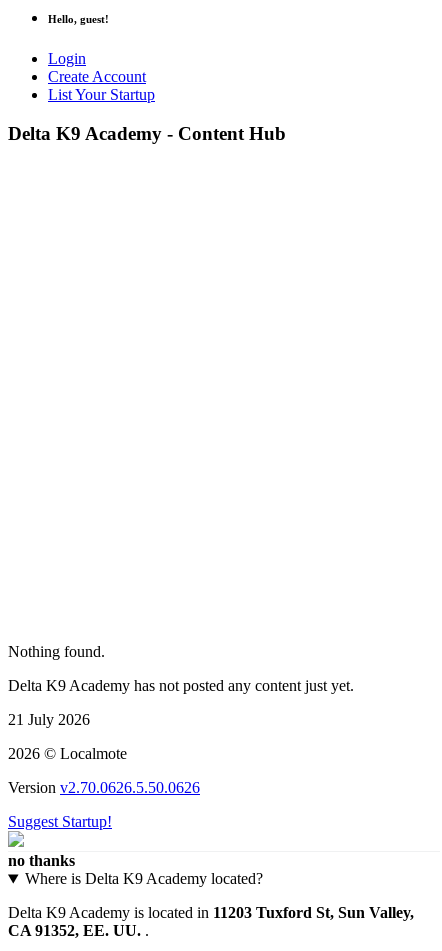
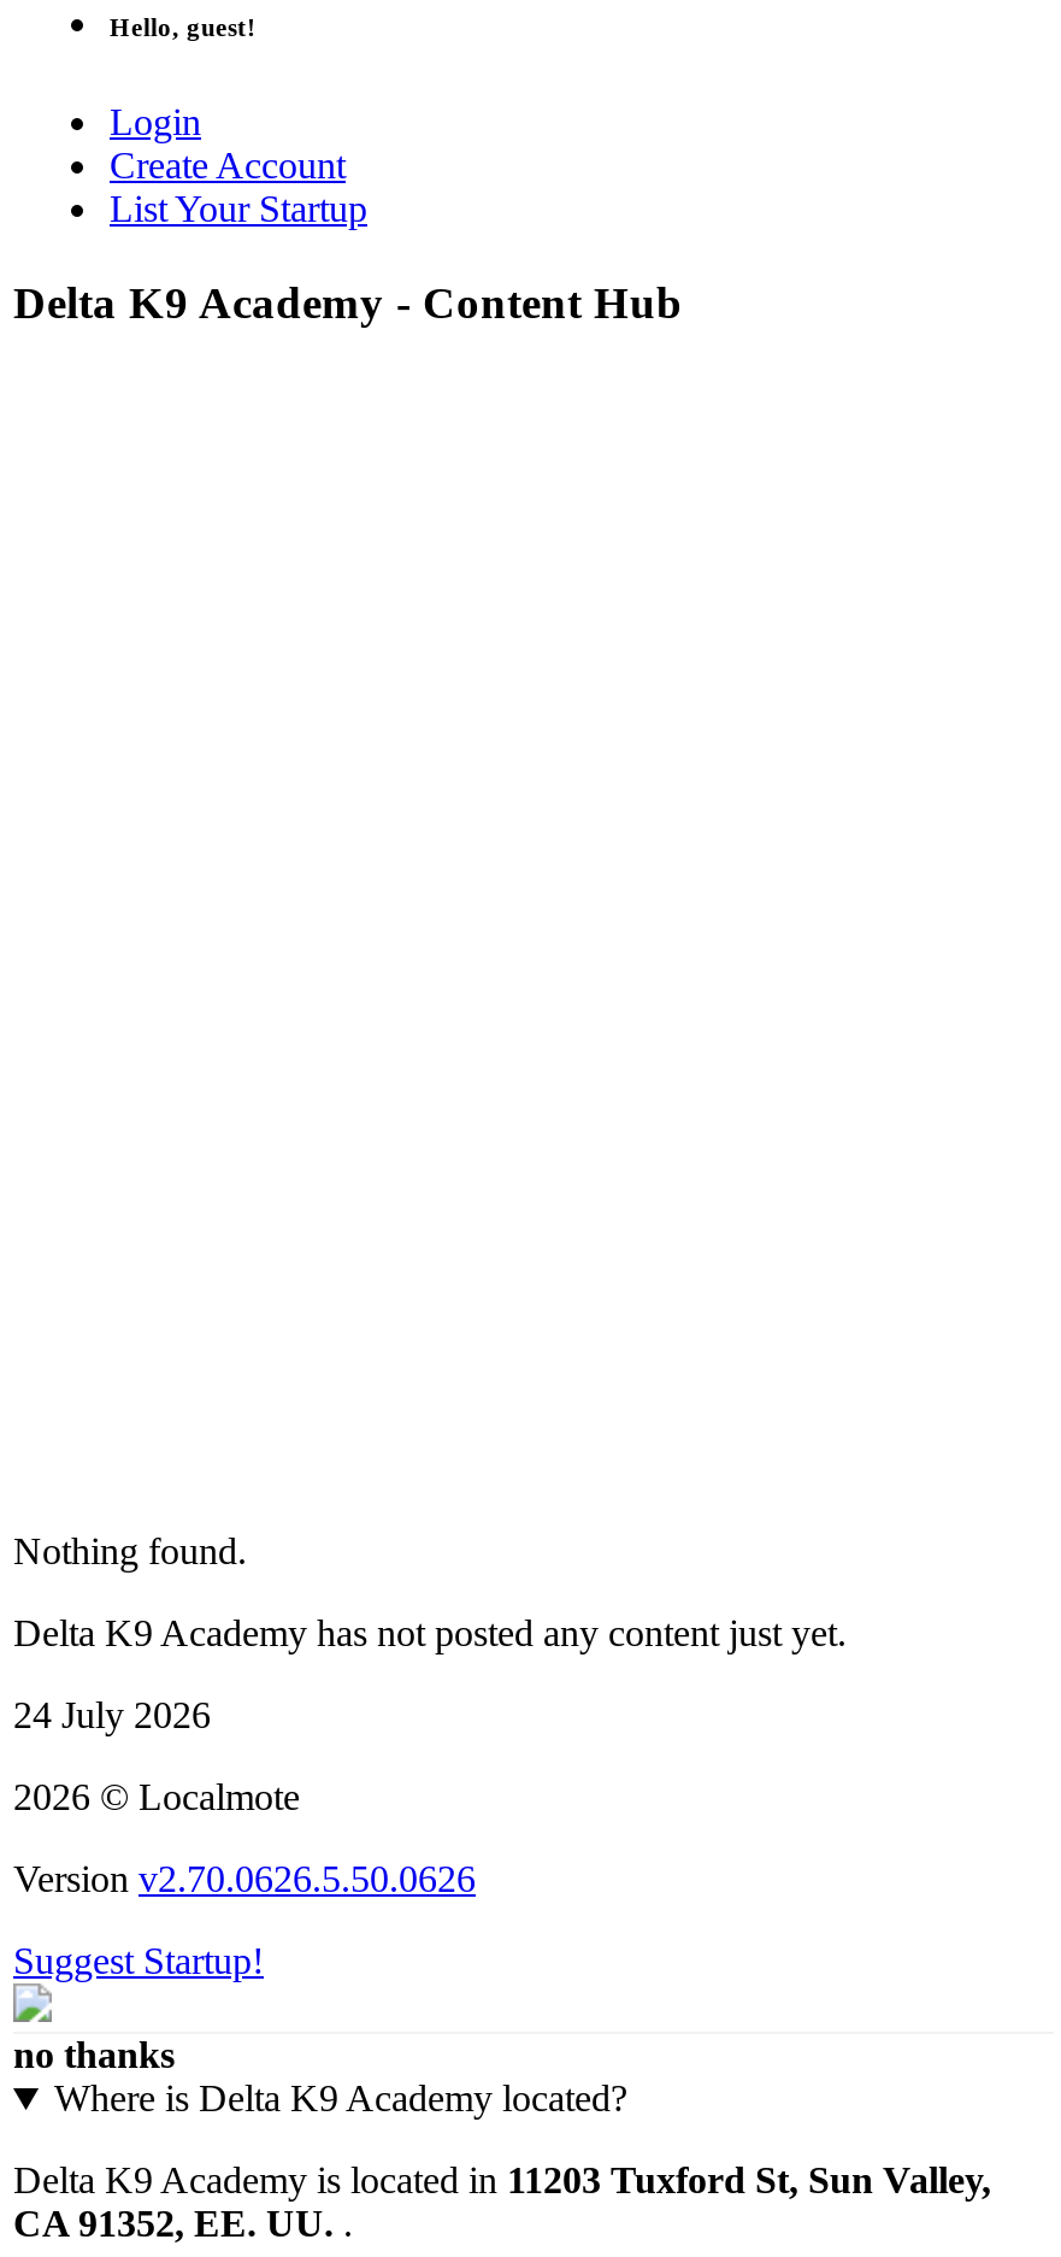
[8,711,90,728] 21 July 2026 -> [13,1695,211,1736] 24 July 2026

